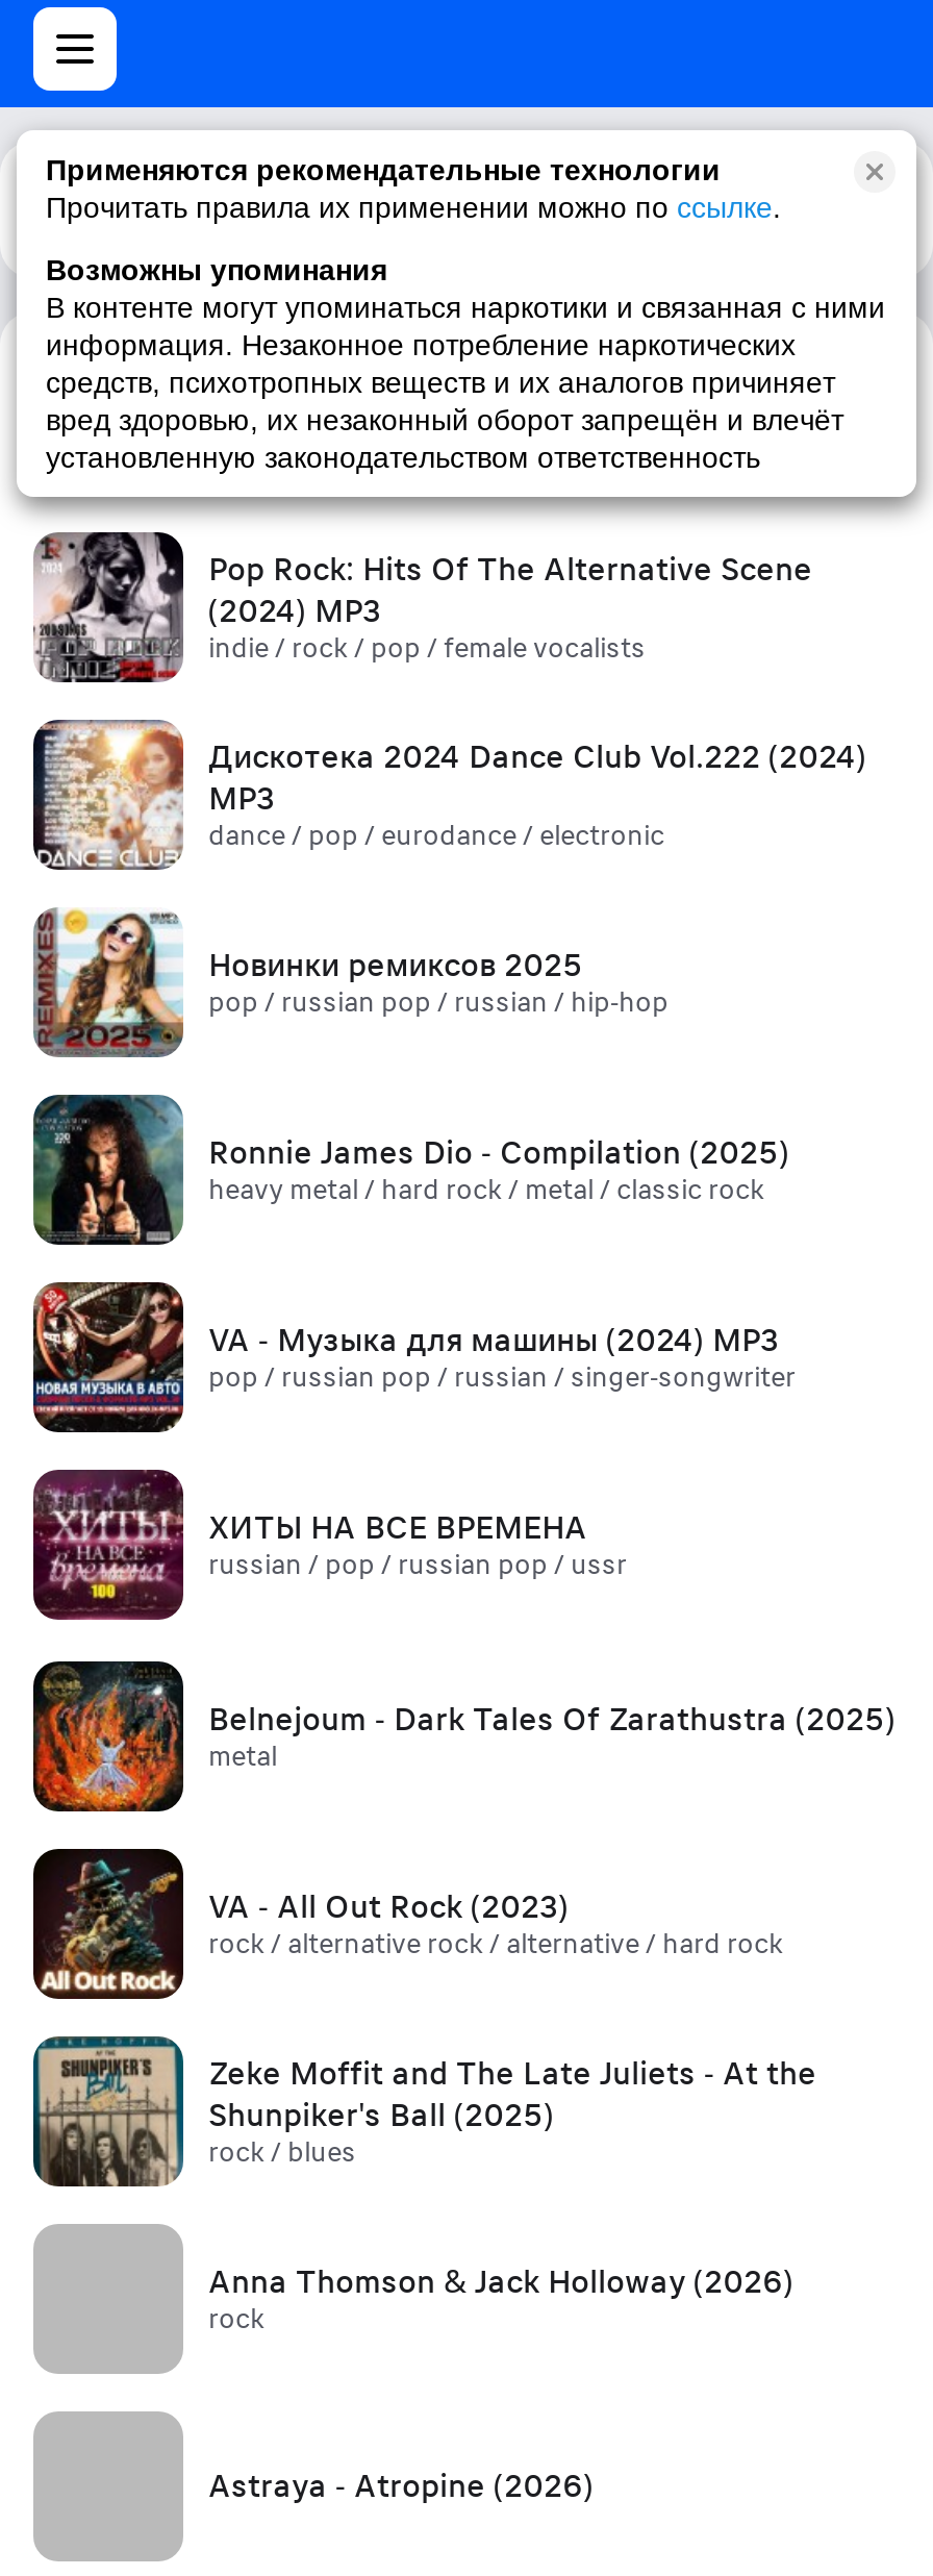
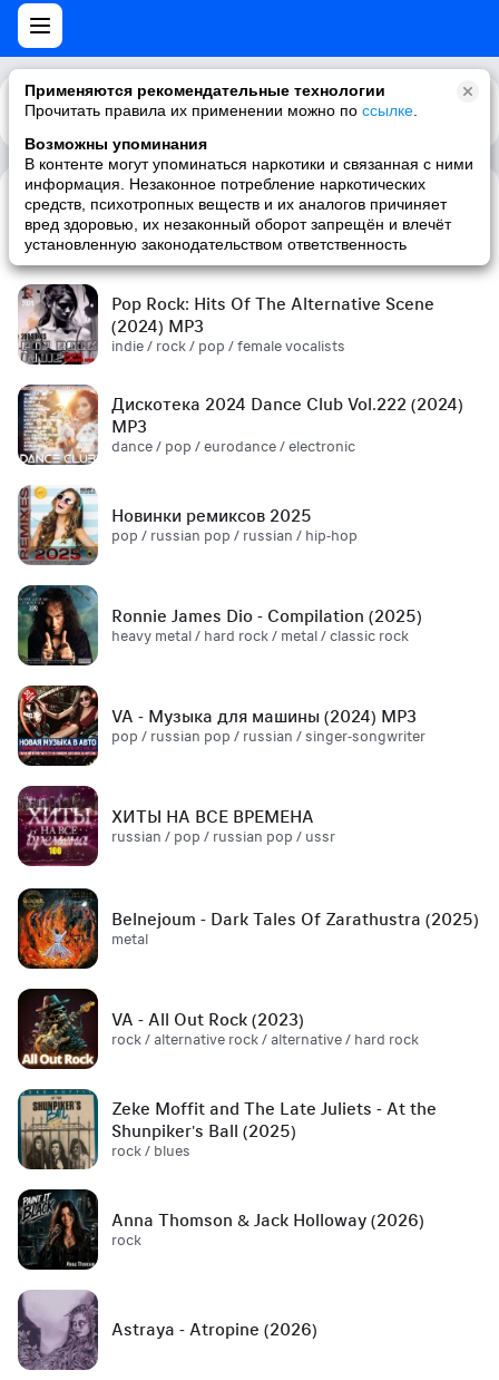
none -> [18,1189,98,1270] [image]
none -> [18,1292,98,1370] [image]

